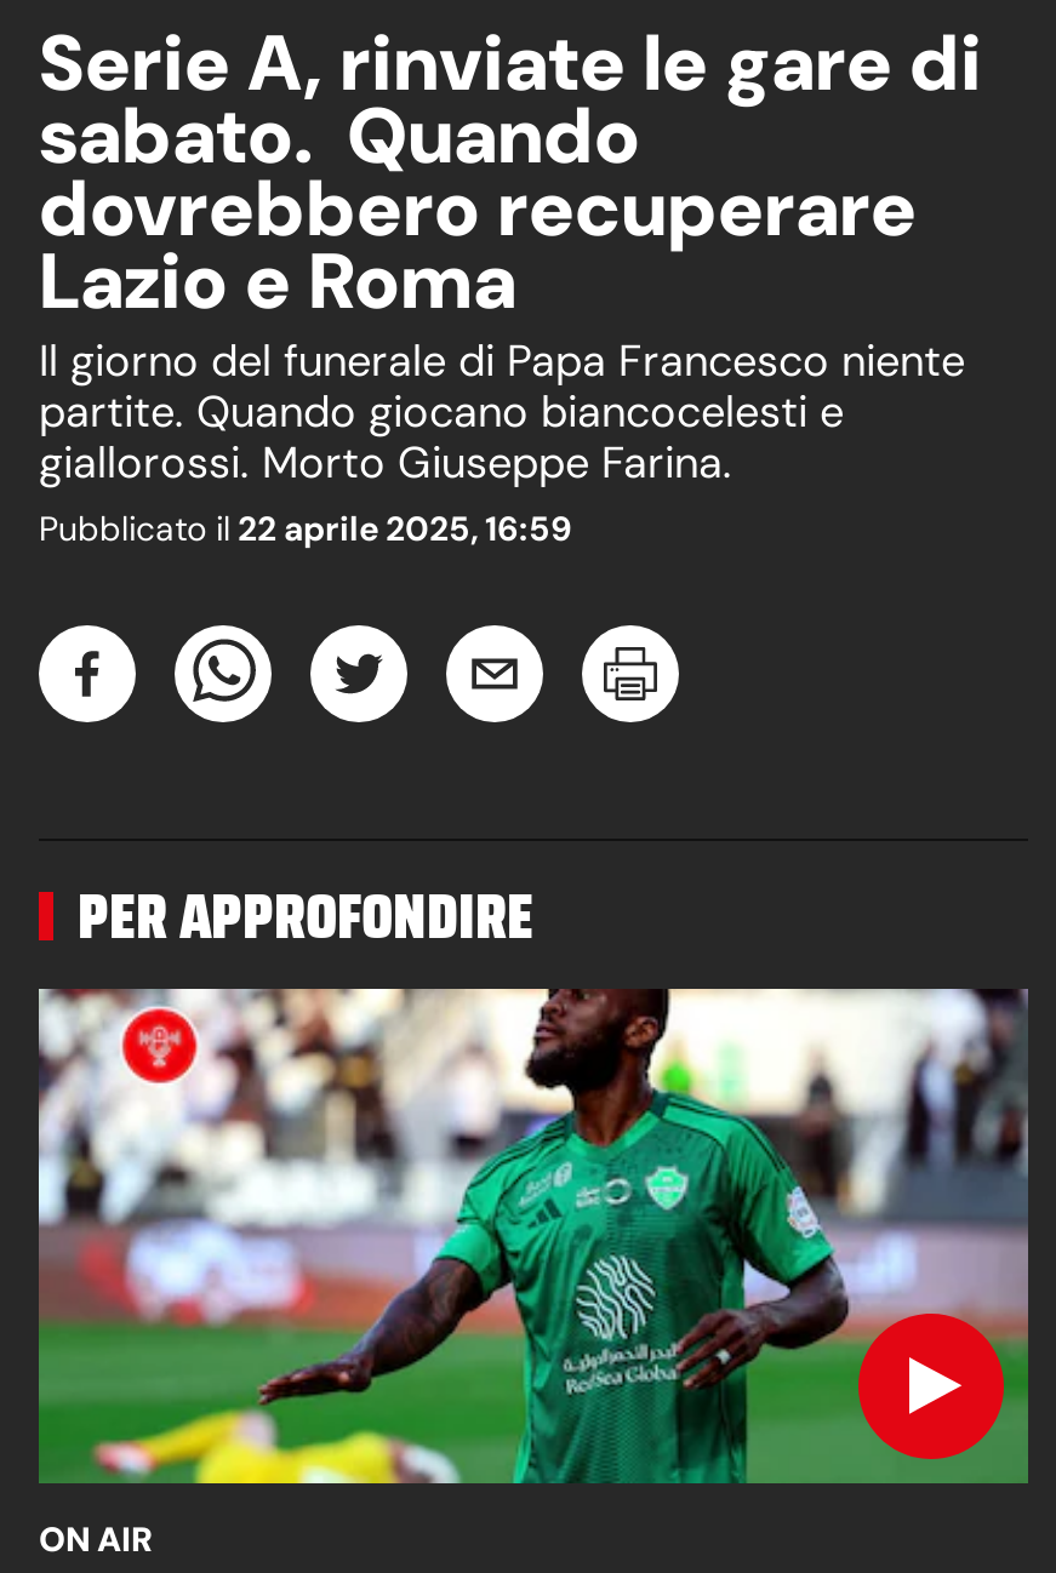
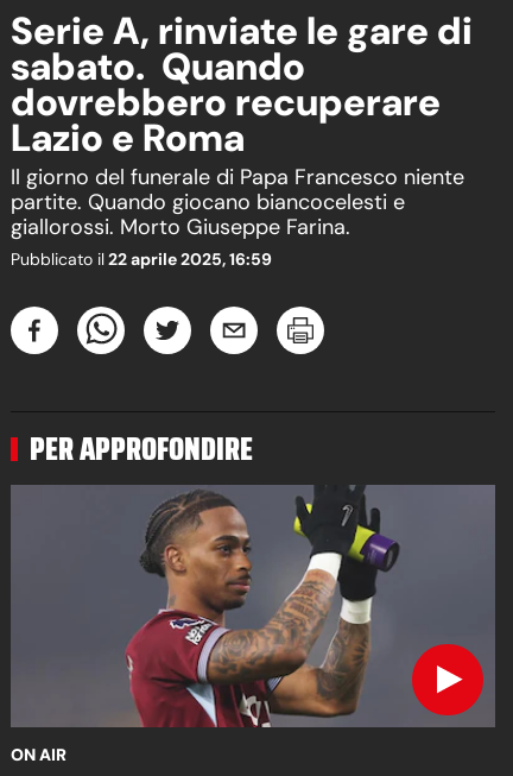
[36,986,1028,1486] [image] -> [11,485,495,728] [image]

